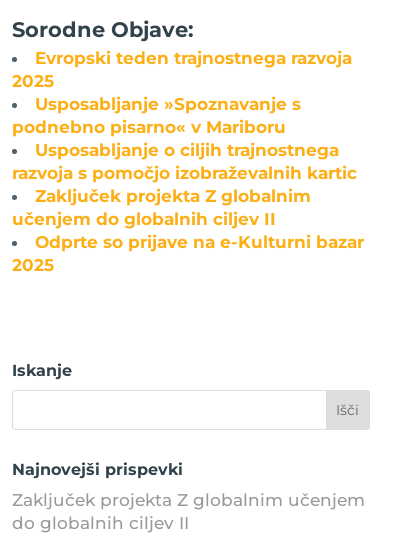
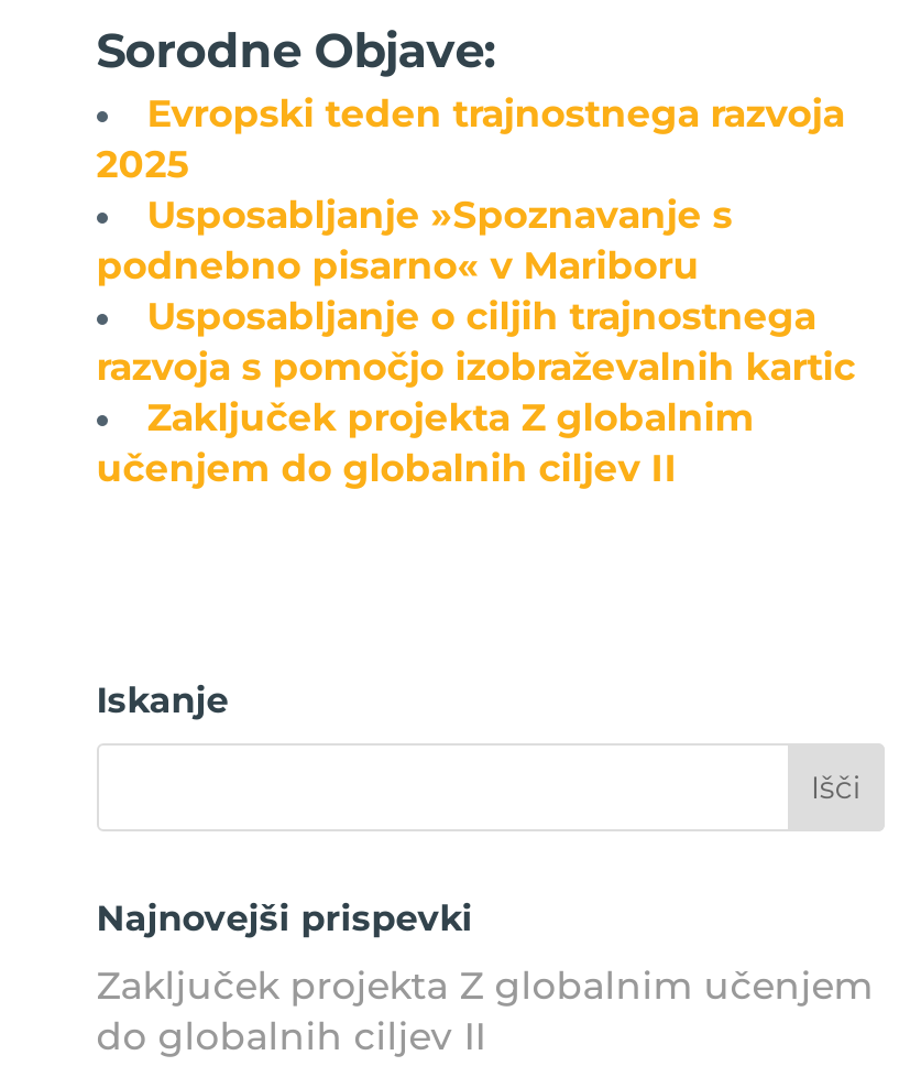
[12,232,364,275] Odprte so prijave na e-Kulturni bazar | 2025 -> none

